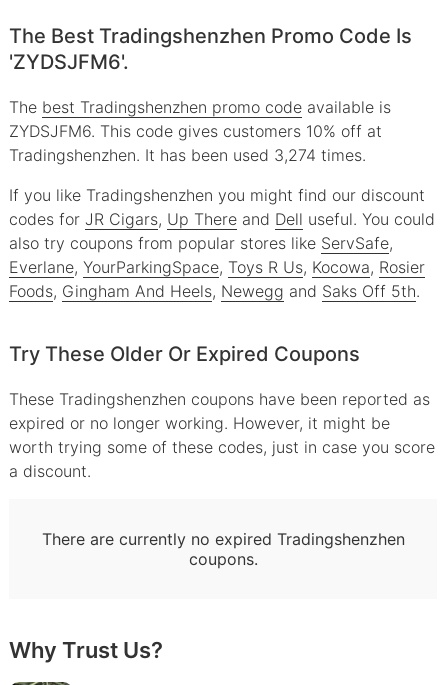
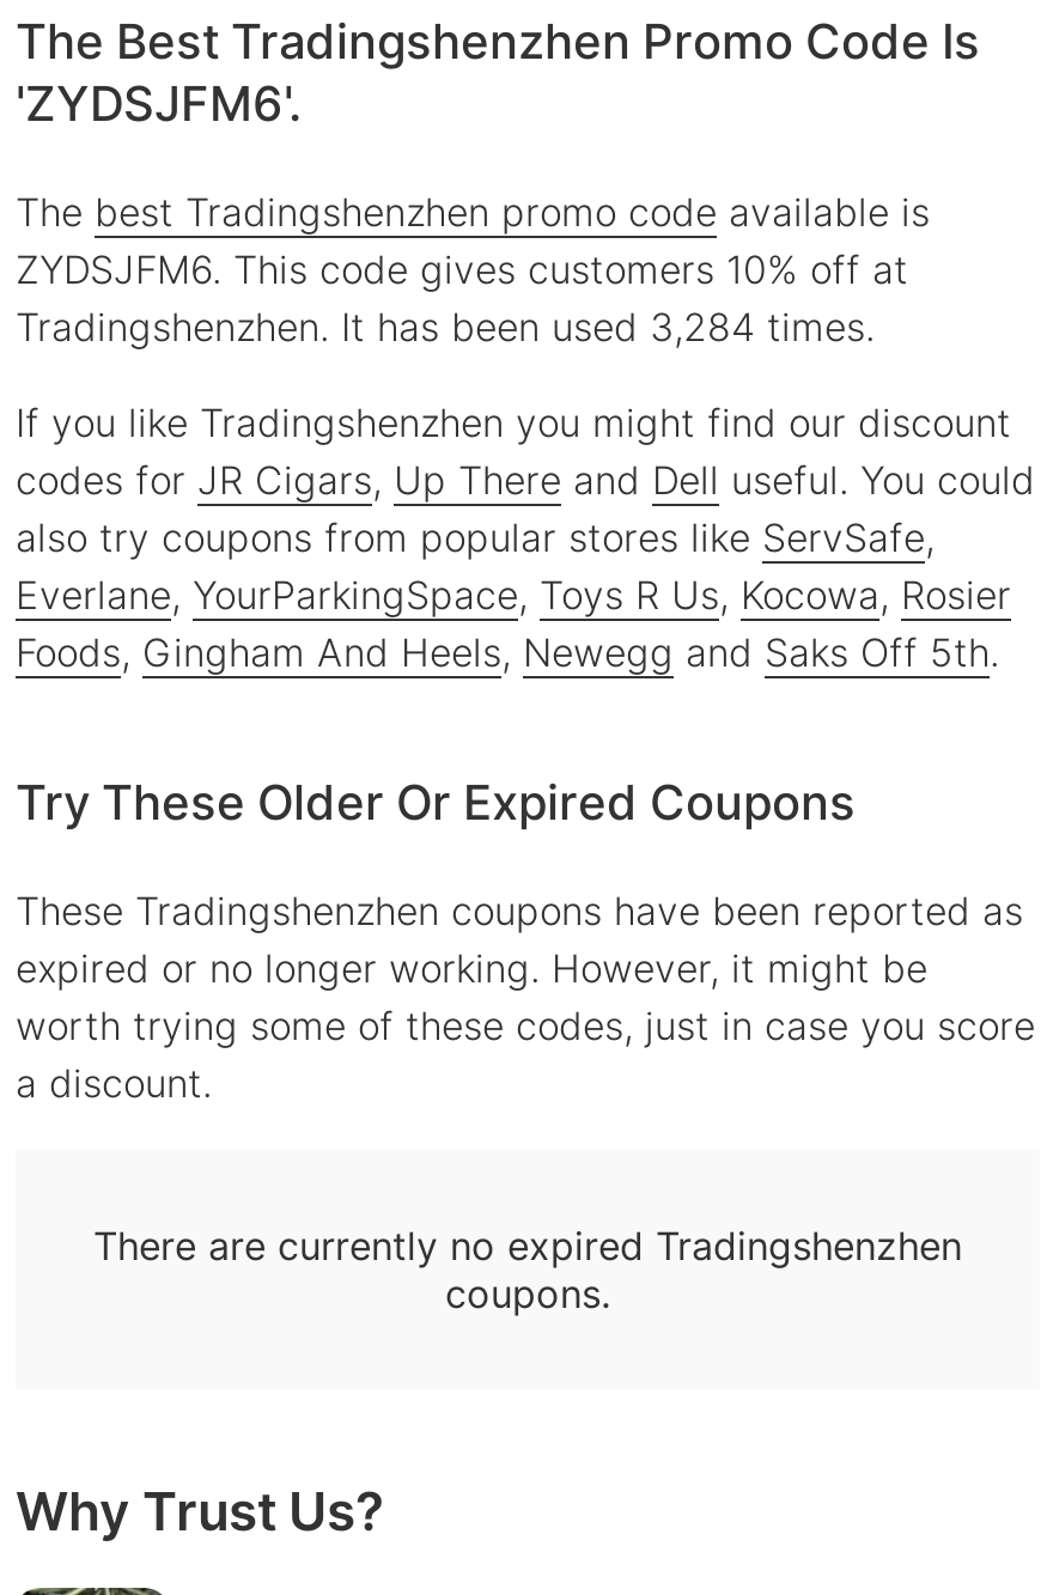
[9,145,366,165] Tradingshenzhen. It has been used 3,274 times. -> [16,304,875,352] Tradingshenzhen. It has been used 3,284 times.

